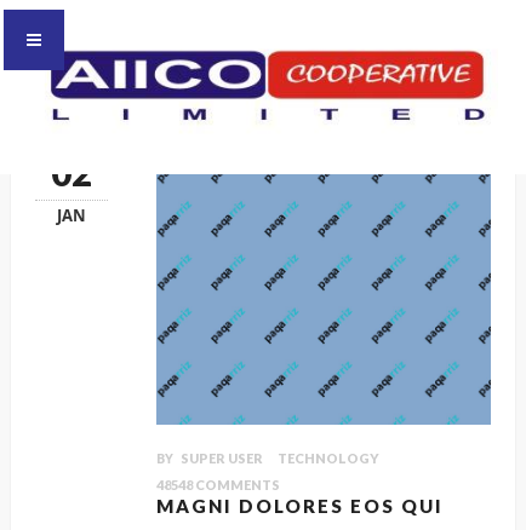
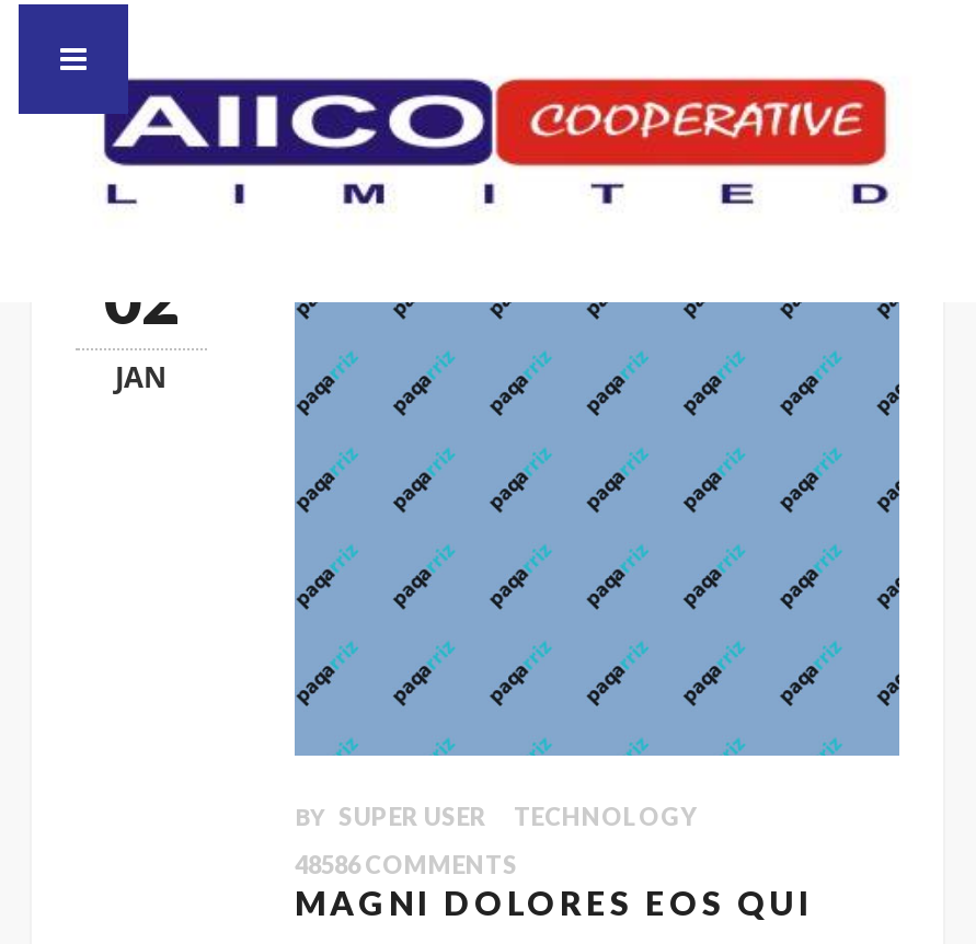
[156,477,280,492] 48548COMMENTS -> [295,850,518,878] 48586COMMENTS

